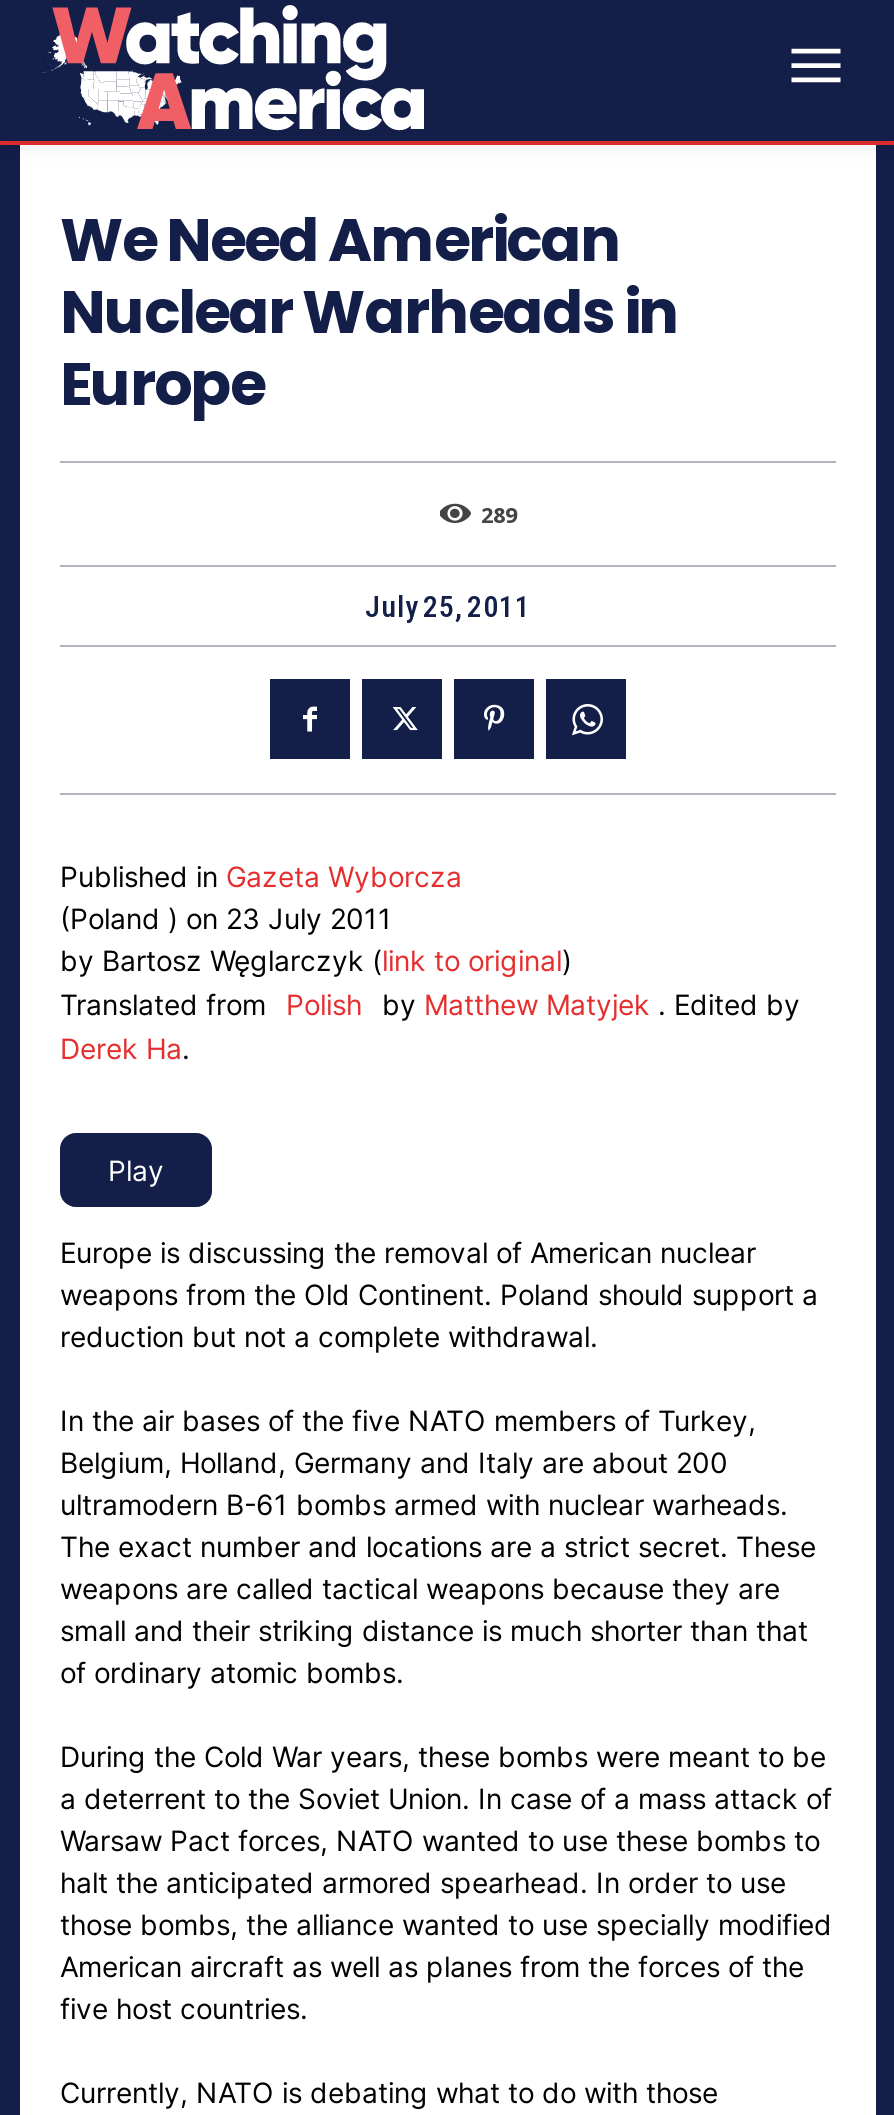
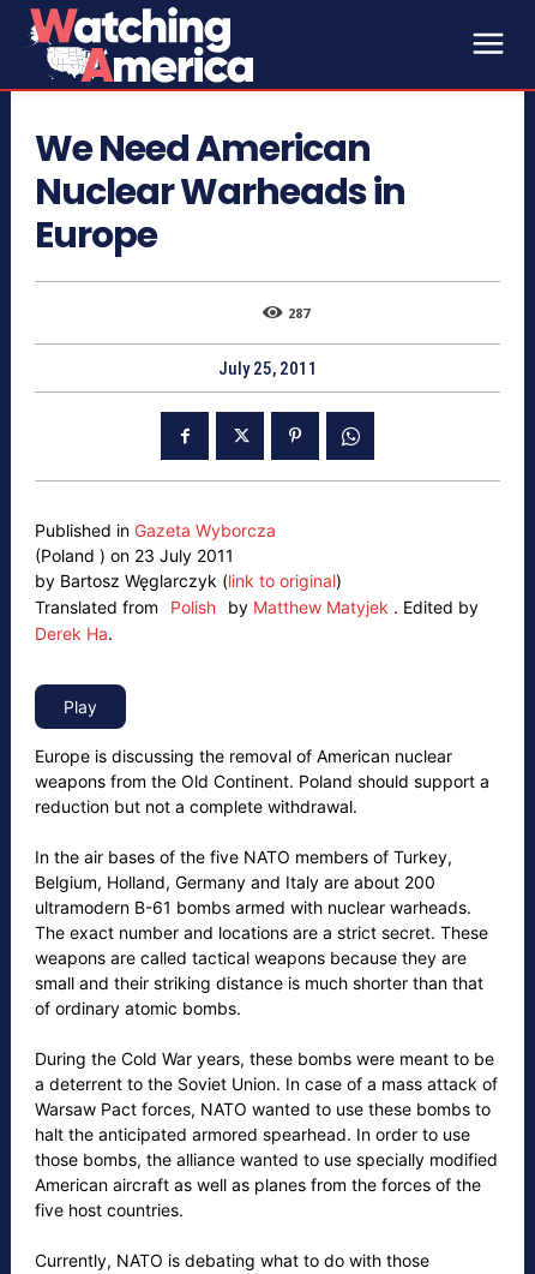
[481,499,517,529] 289 -> [287,304,309,322] 287

